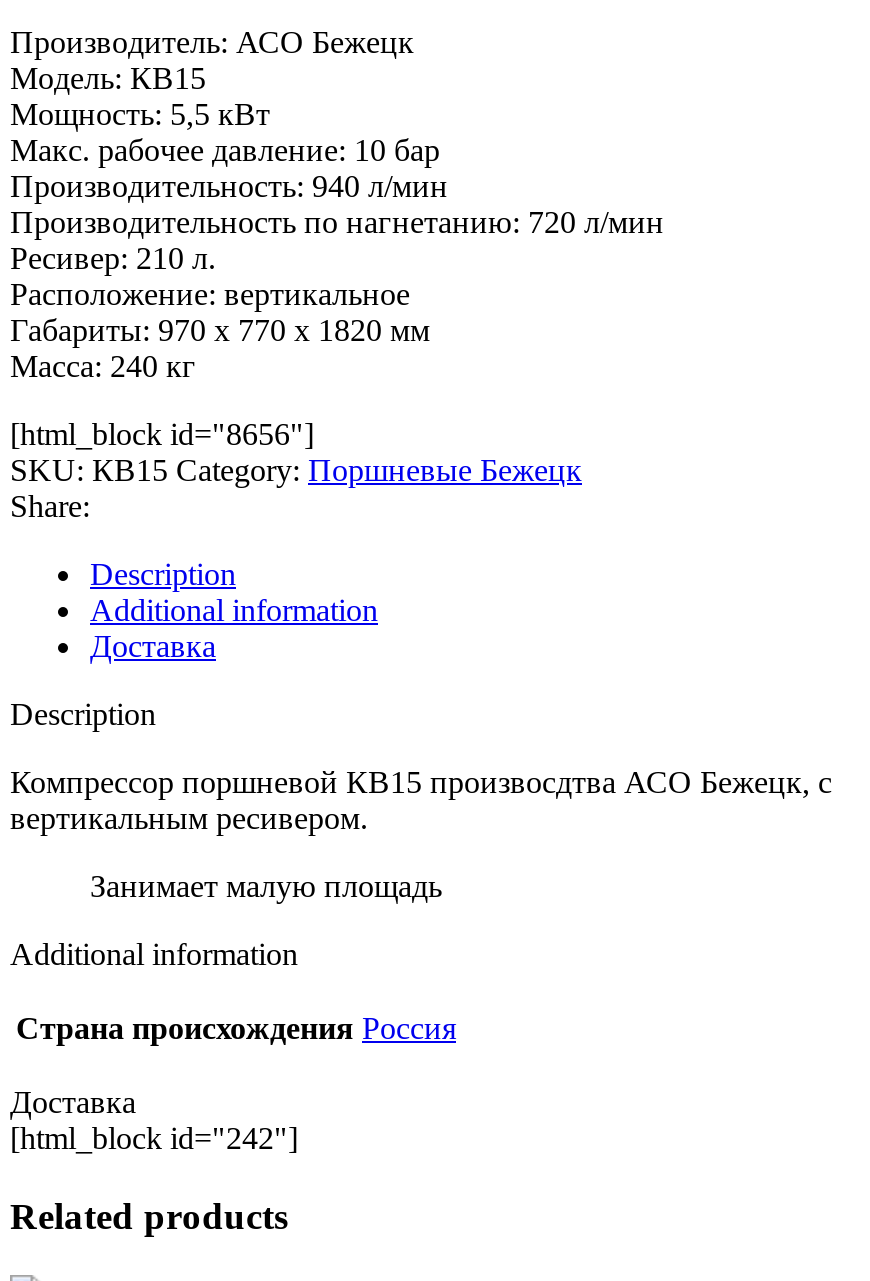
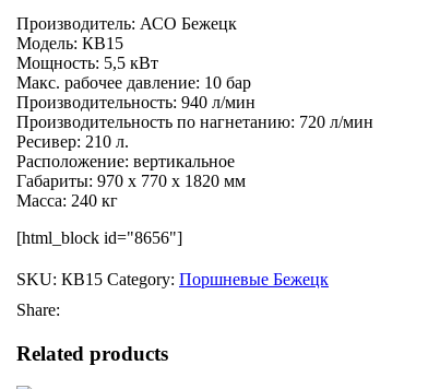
moved [10,453,582,487] -> [16,270,329,288]: SKU: КВ15 Category: Поршневые Бежецк
moved [10,489,90,523] -> [16,300,60,319]: Share:
[10,557,832,1155] Description | Additional information | Доставка | Description | Компрессор поршневой КВ15 произвосдтва АСО Бежецк, с | вертикальным ресивером. | Занимает малую площадь | Additional information | Страна происхождения Россия | Доставка | [html_block id="242"] -> none

